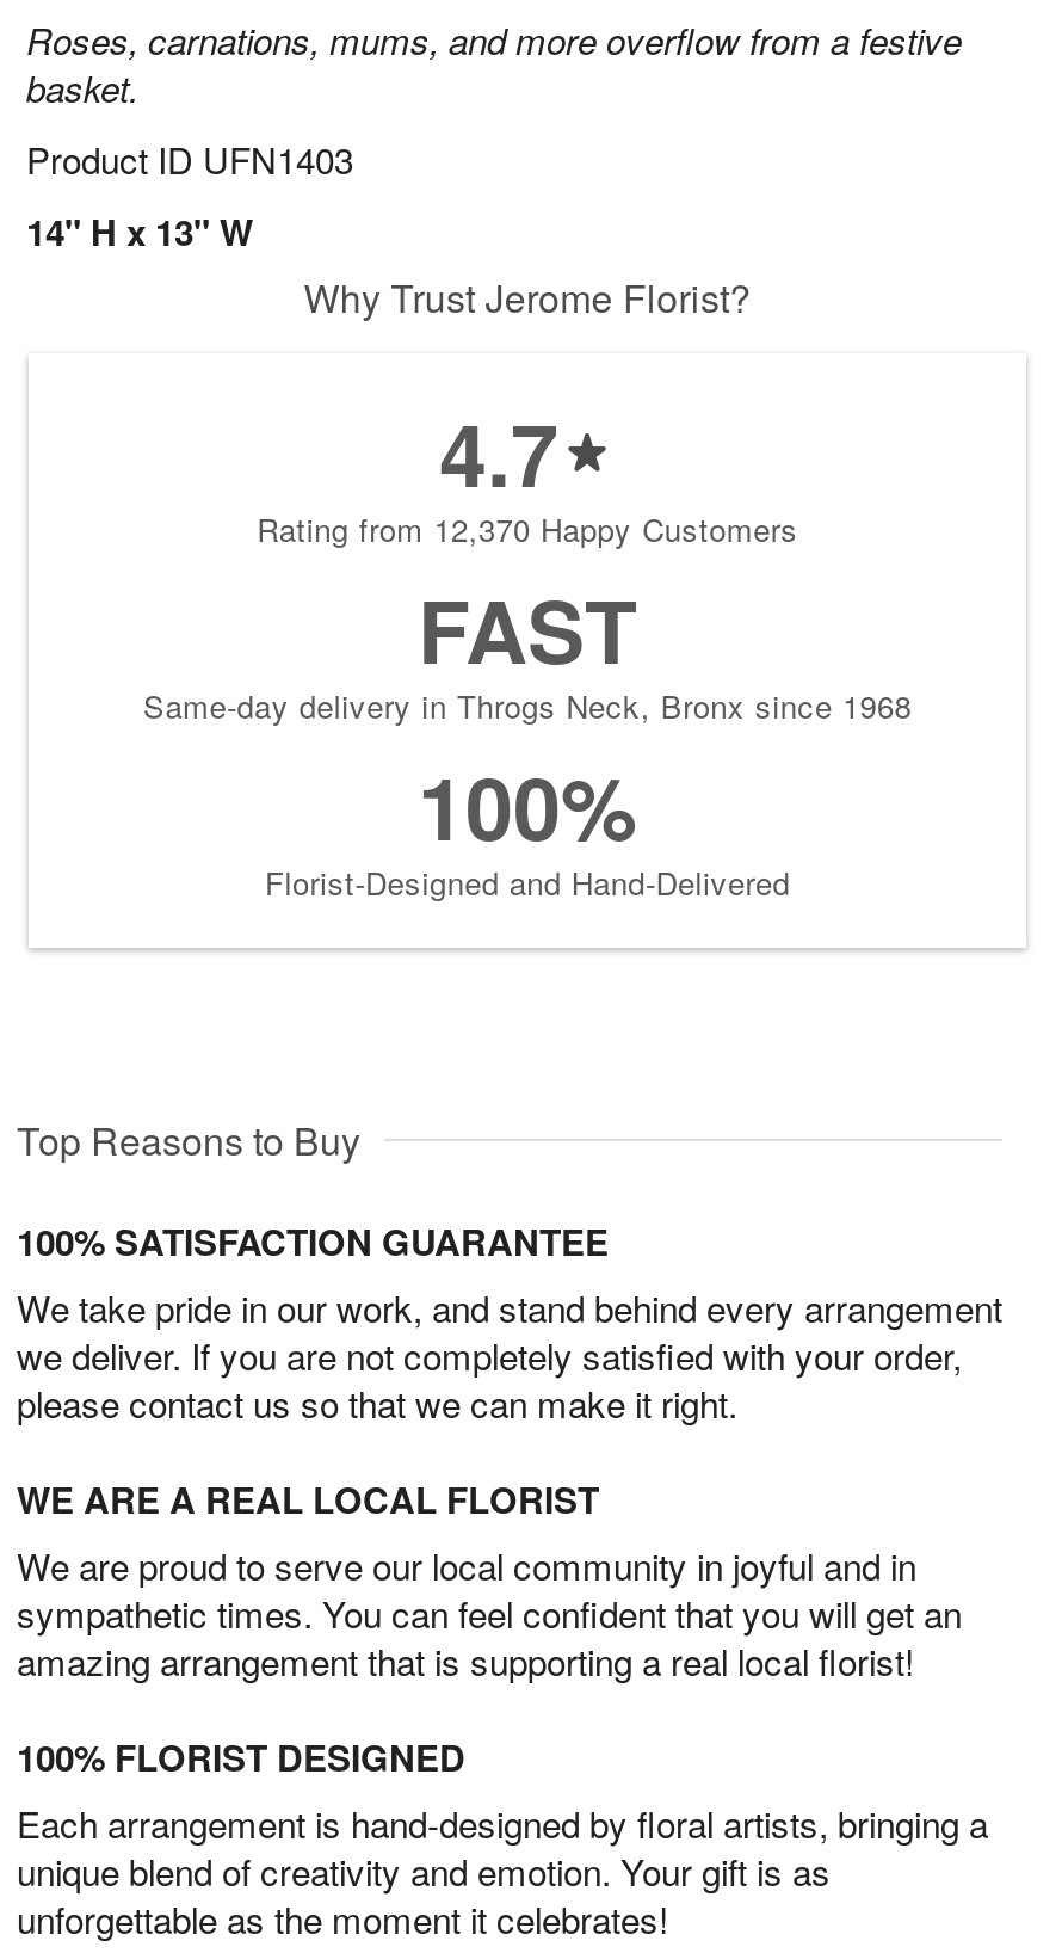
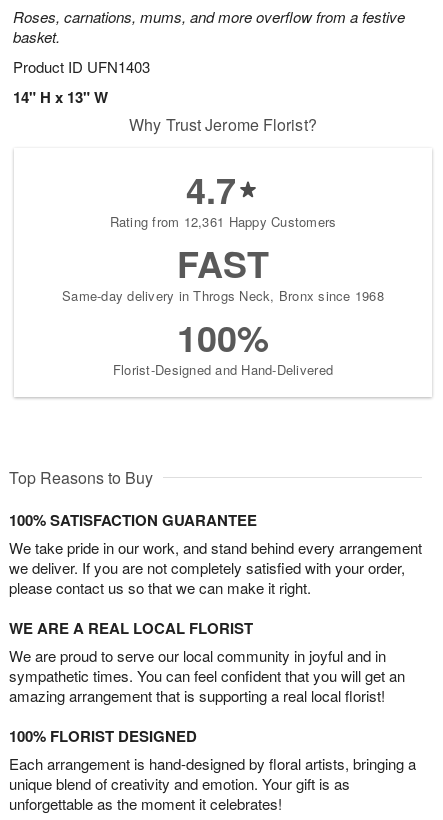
[257,505,798,550] Rating from 12,370 Happy Customers -> [110,211,336,230] Rating from 12,361 Happy Customers

